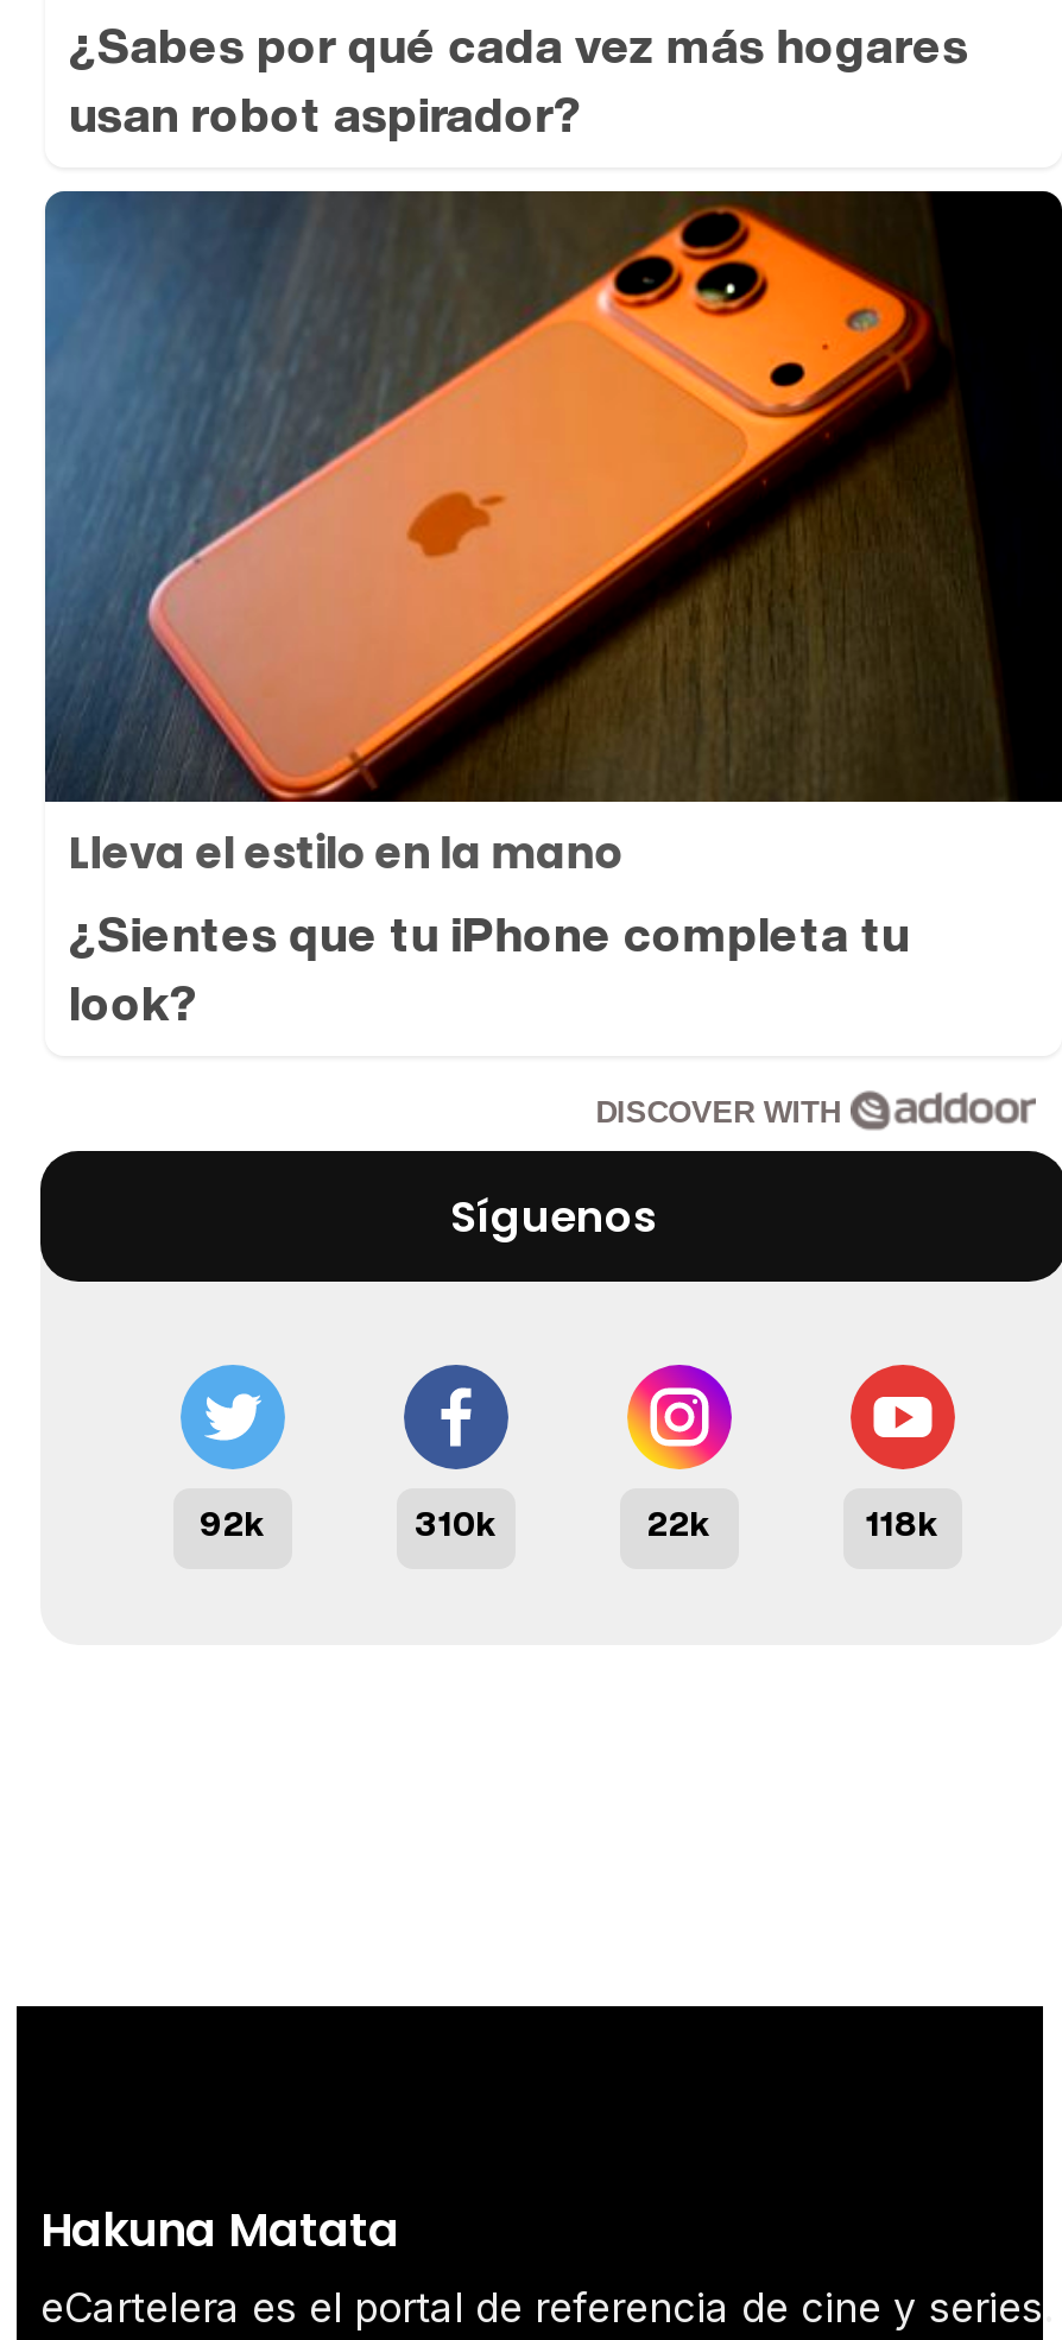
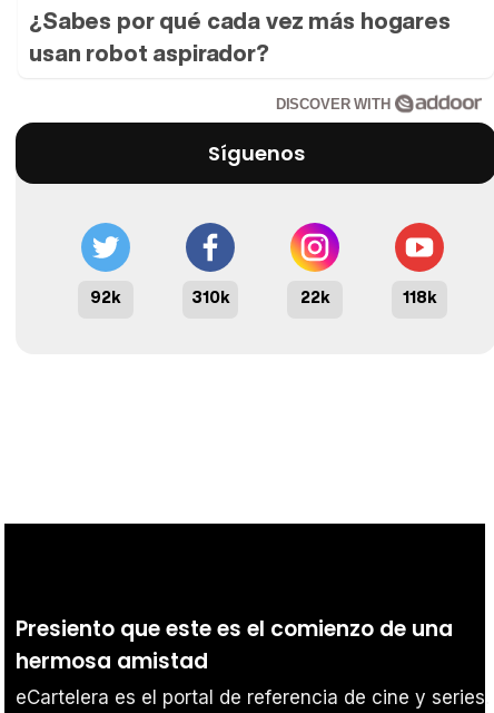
[43,188,1055,1036] [image] | Lleva el estilo en la mano | ¿Sientes que tu iPhone completa tu | look? -> none
moved [200,1094,940,1547] -> [90,96,437,309]: [image] | DISCOVER WITH | Síguenos | 92k | 310k | 22k | 118k
[40,2198,399,2262] Hakuna Matata -> [16,614,453,677] Presiento que este es el comienzo de una | hermosa amistad

